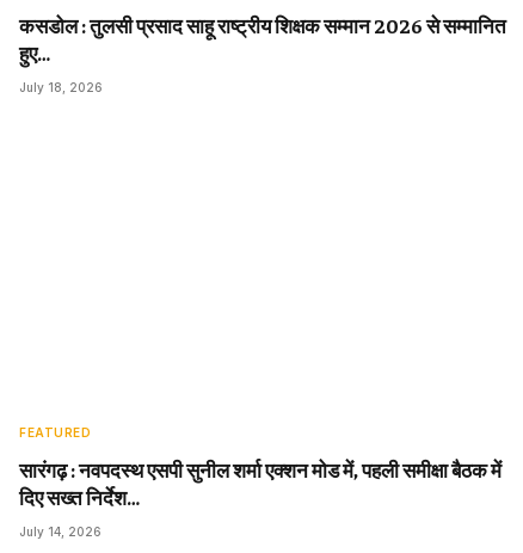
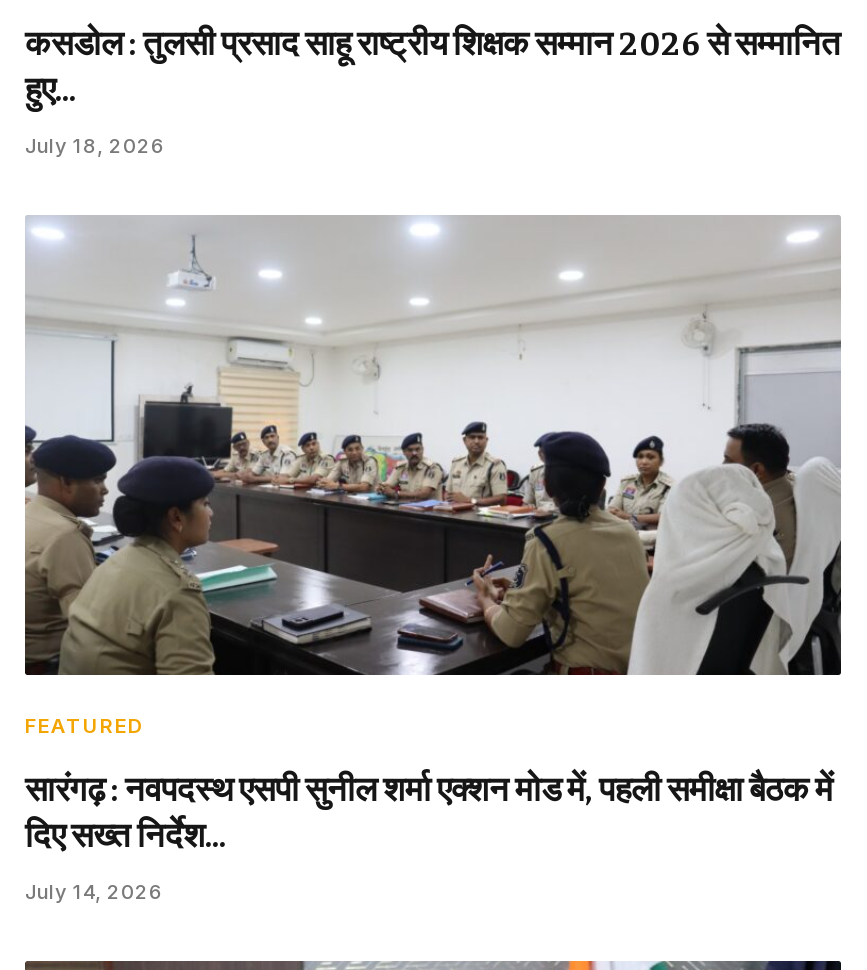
none -> [23,214,843,678] [image]

